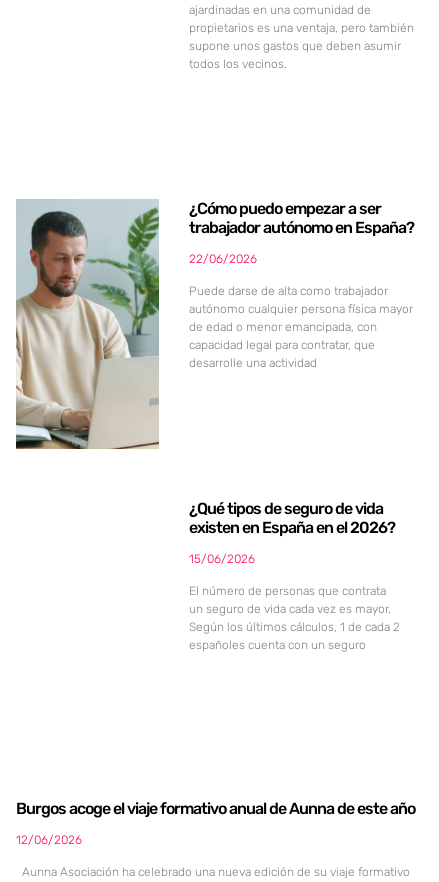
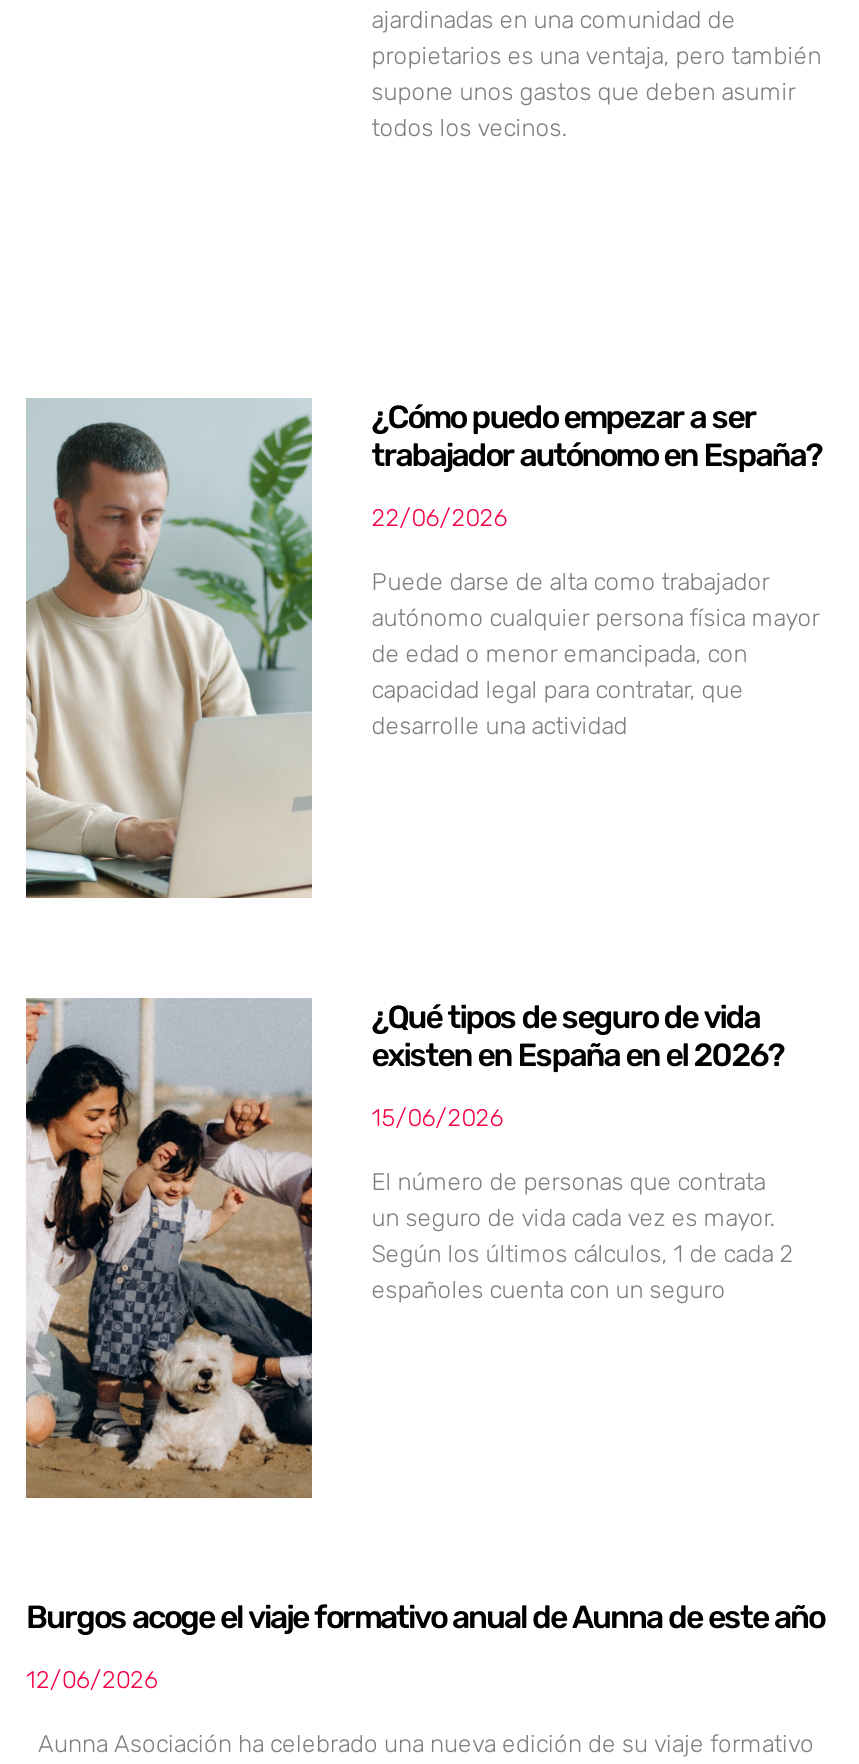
none -> [24,996,314,1500] [image]

